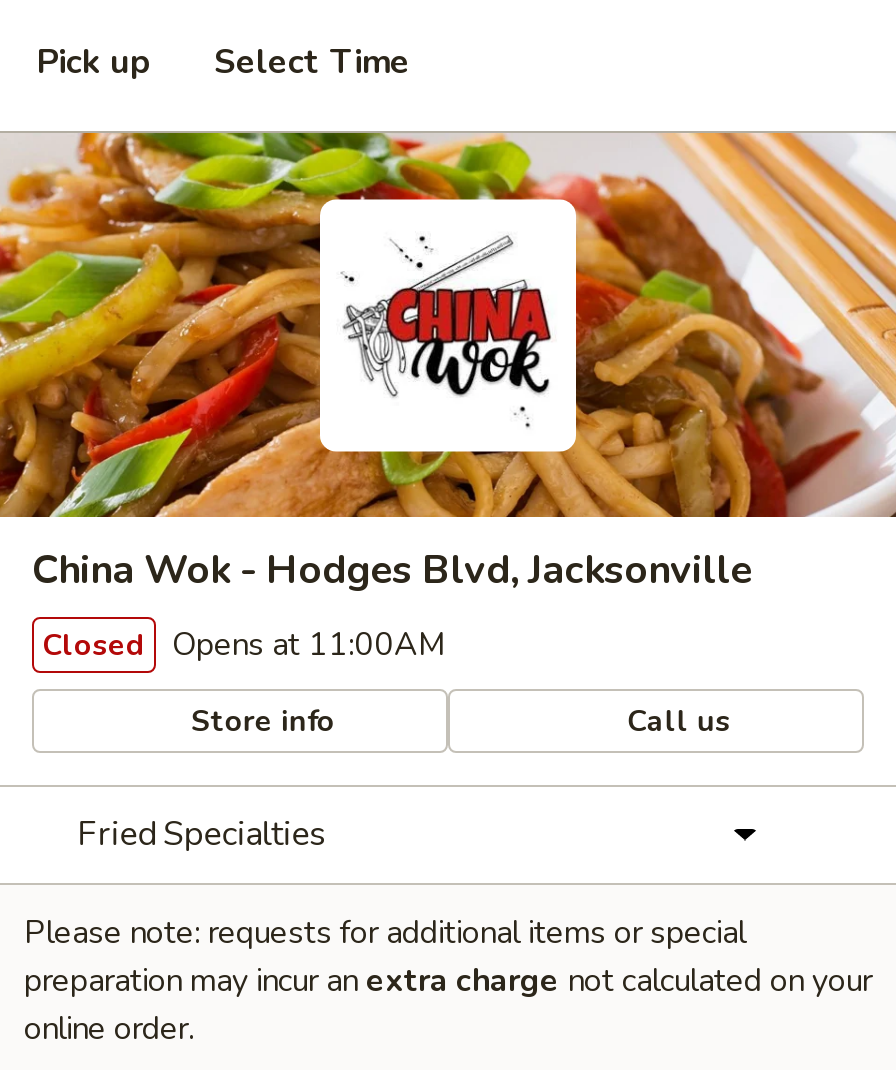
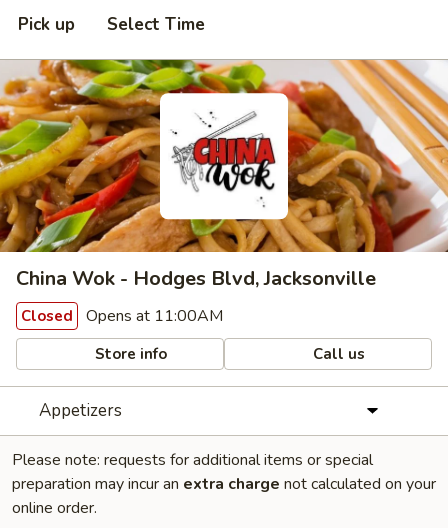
[77,811,325,857] Fried Specialties -> [39,399,122,422] Appetizers

